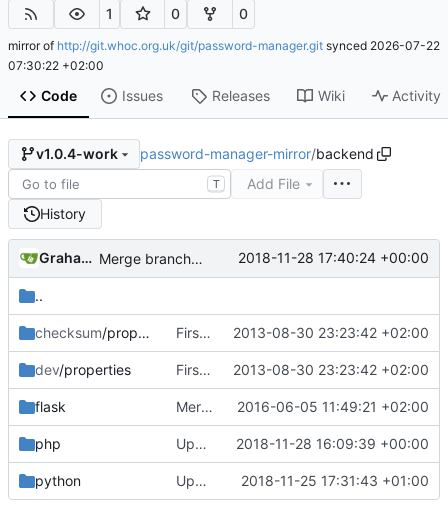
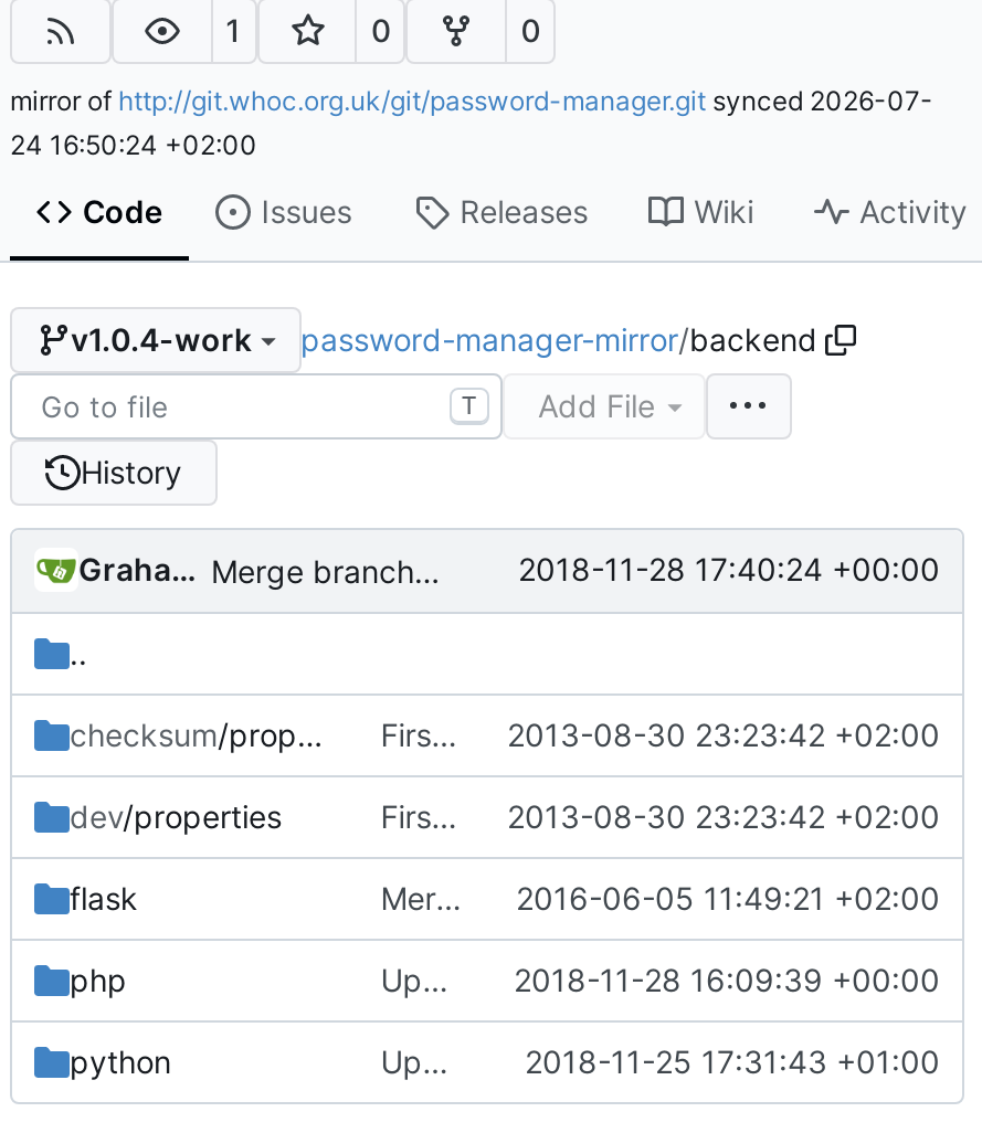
[8,37,440,72] mirror of http://git.whoc.org.uk/git/password-manager.git synced 2026-07-22 | 07:30:22 +02:00 -> [10,83,933,160] mirror of http://git.whoc.org.uk/git/password-manager.git synced 2026-07- | 24 16:50:24 +02:00

